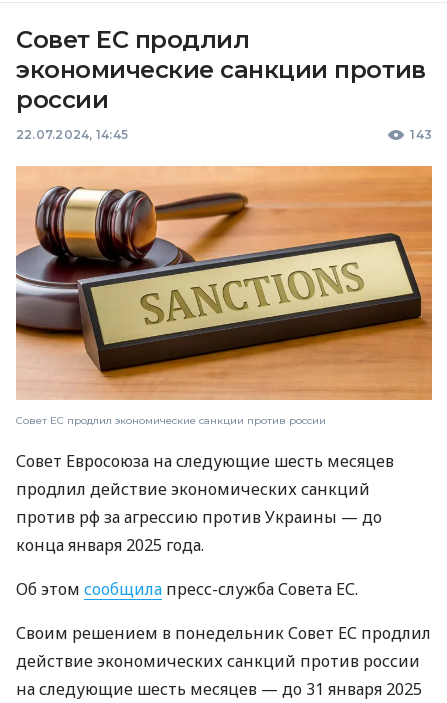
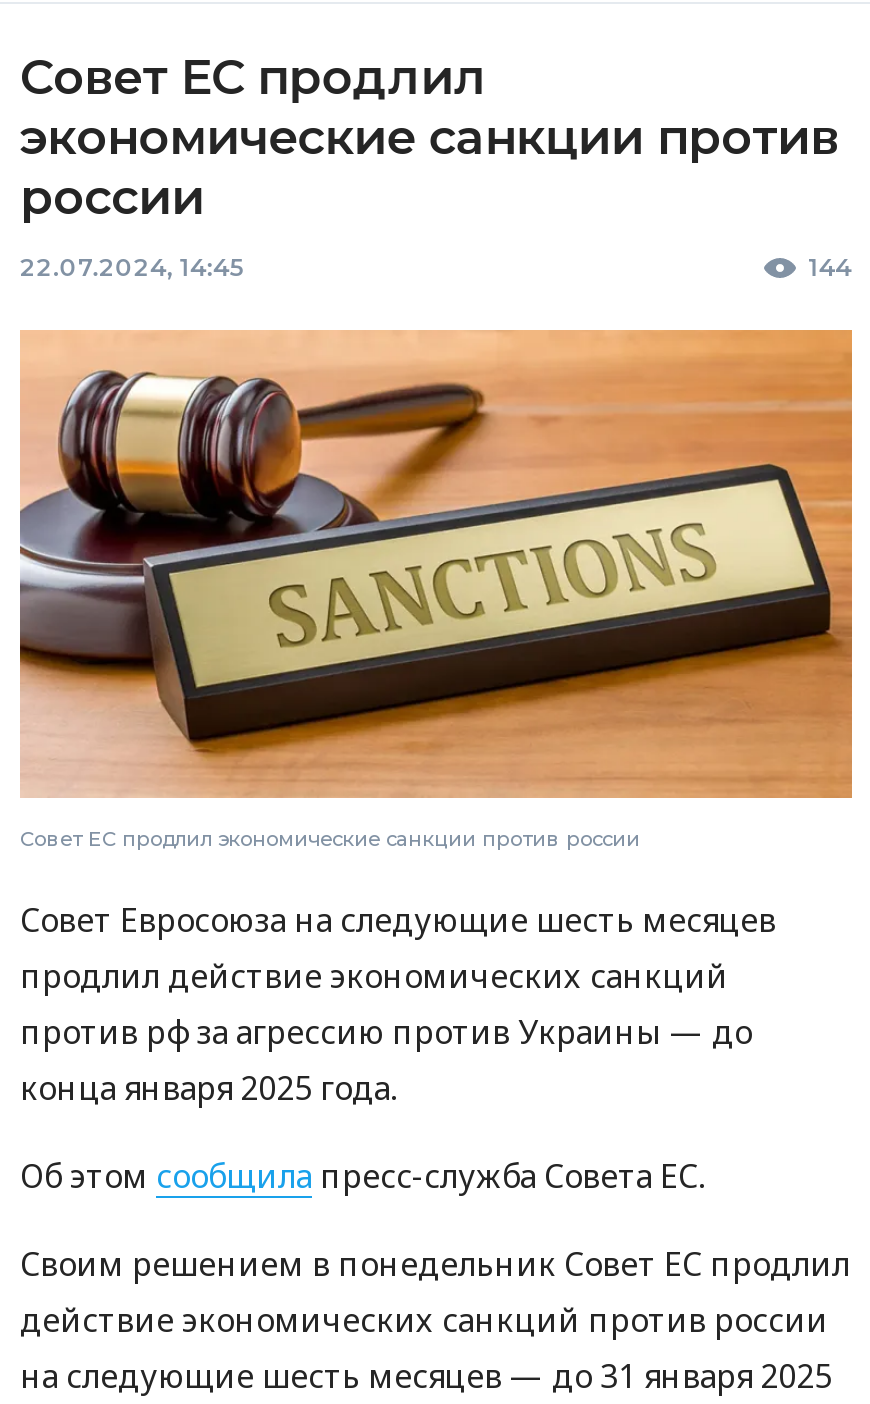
[410,127,432,142] 143 -> [809,252,852,282] 144

